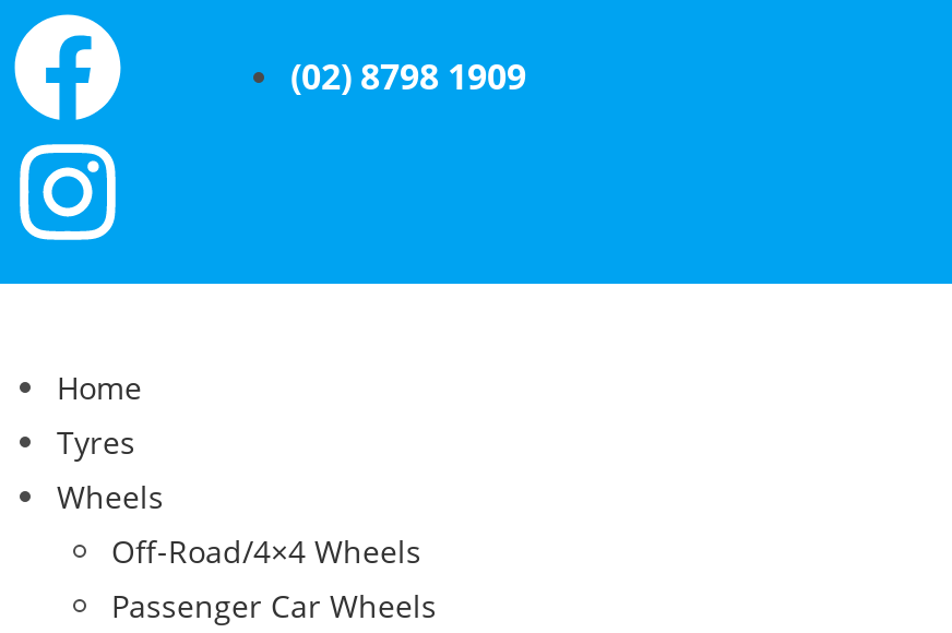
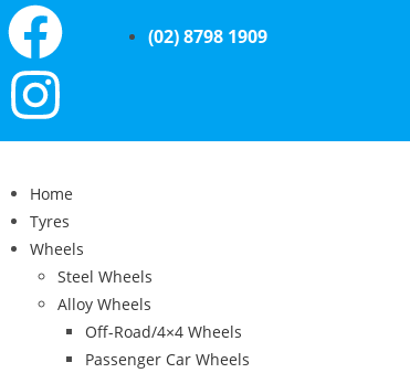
none -> [57,266,153,315] Steel Wheels | Alloy Wheels

